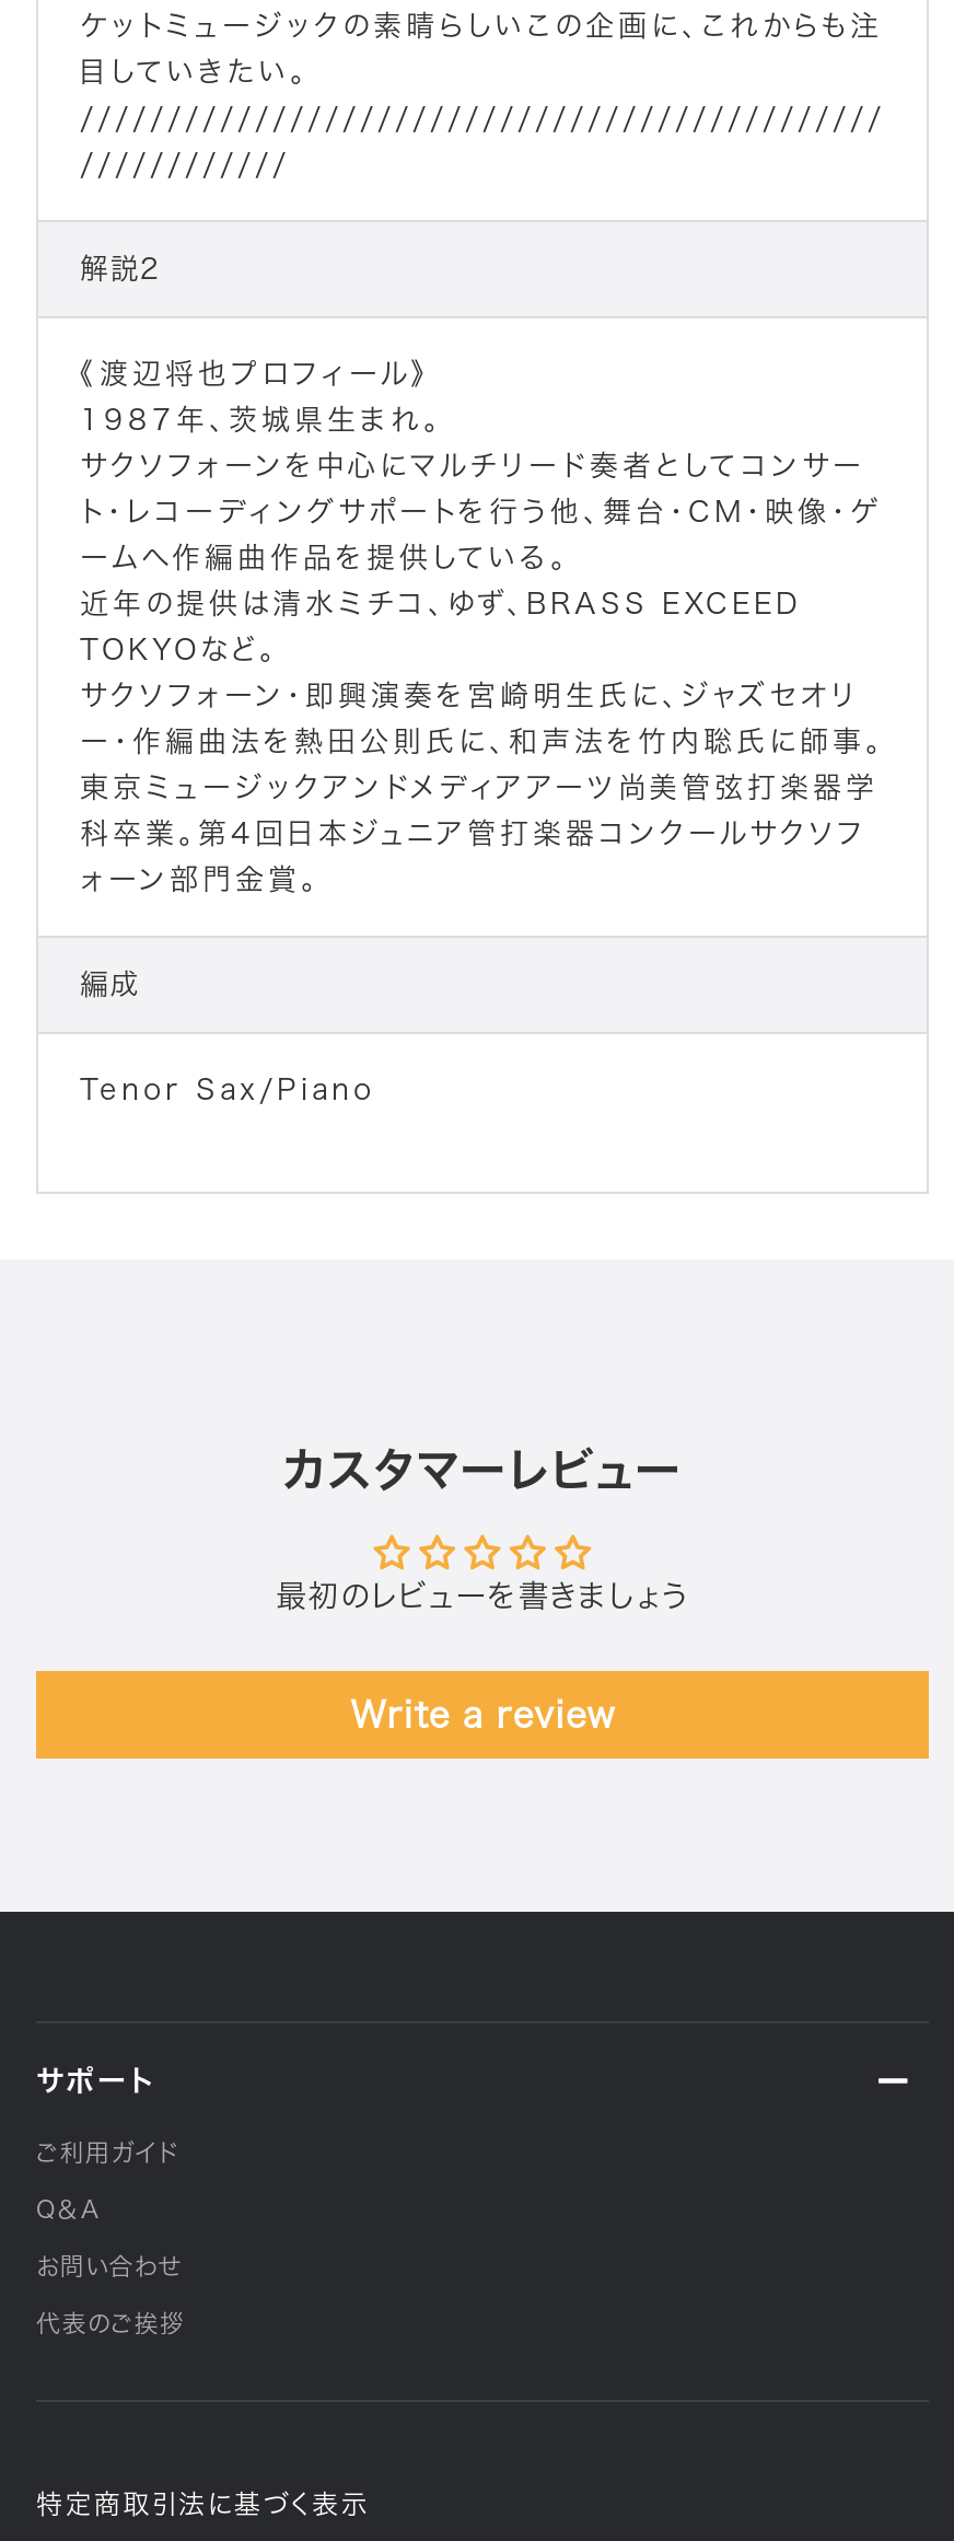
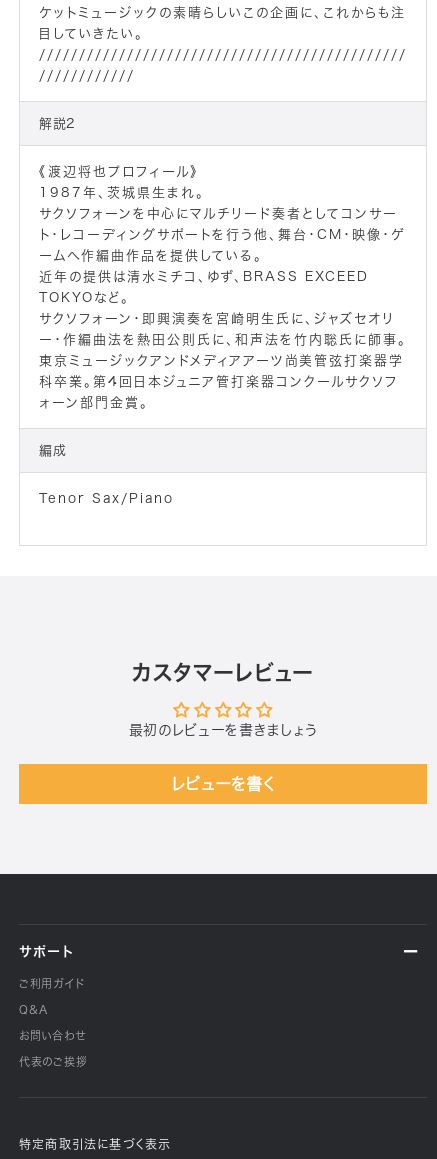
[350,1697,615,1732] Write a review -> [170,776,275,792] レビューを書く

